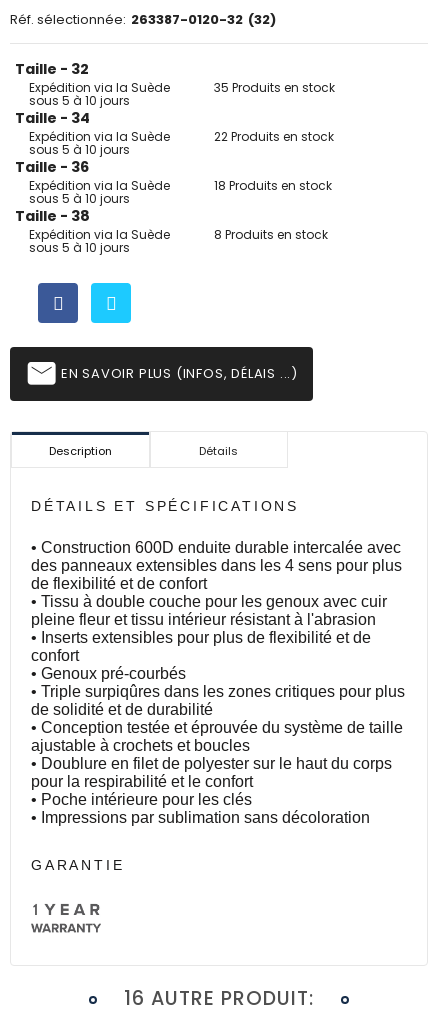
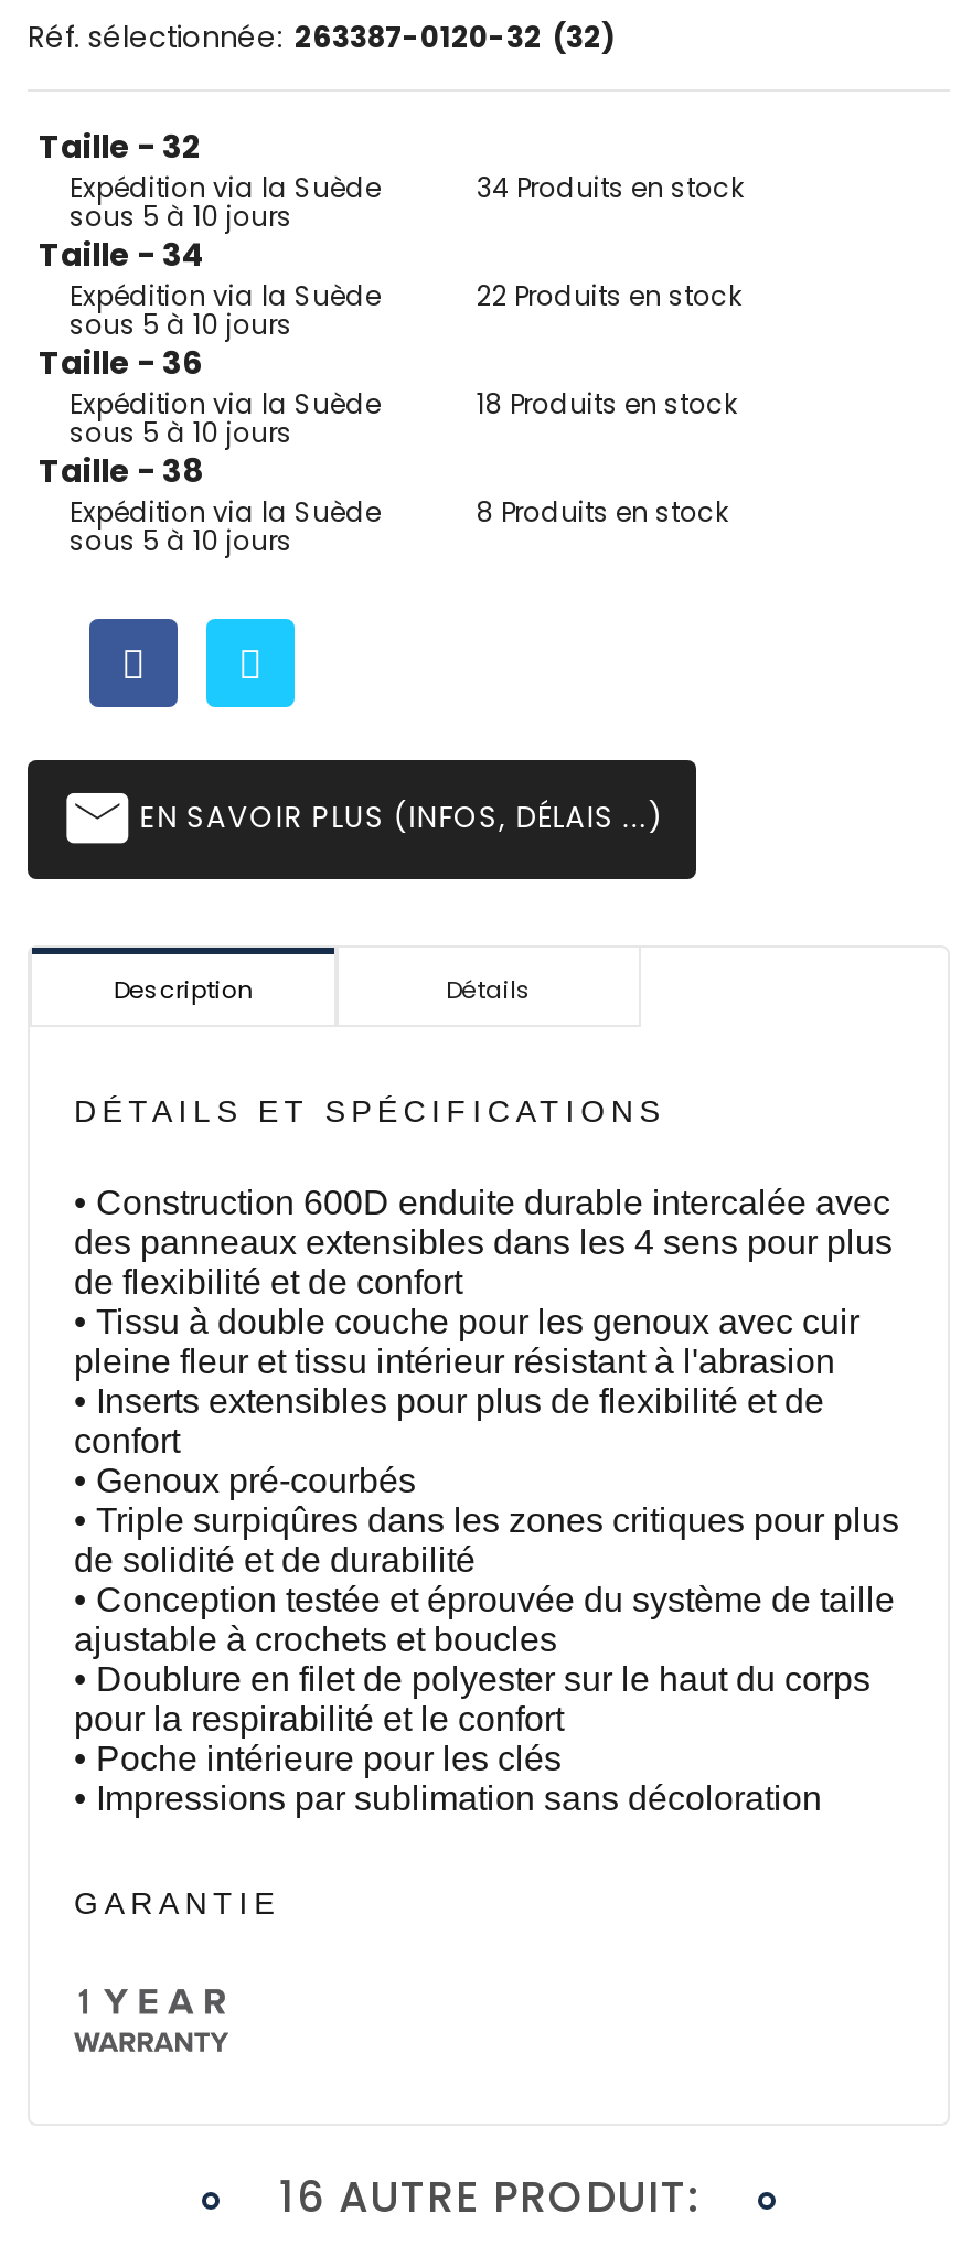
[213,79,334,96] 35 Produits en stock -> [477,170,744,207] 34 Produits en stock

